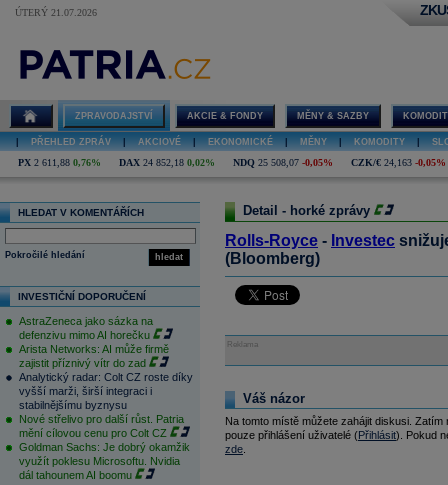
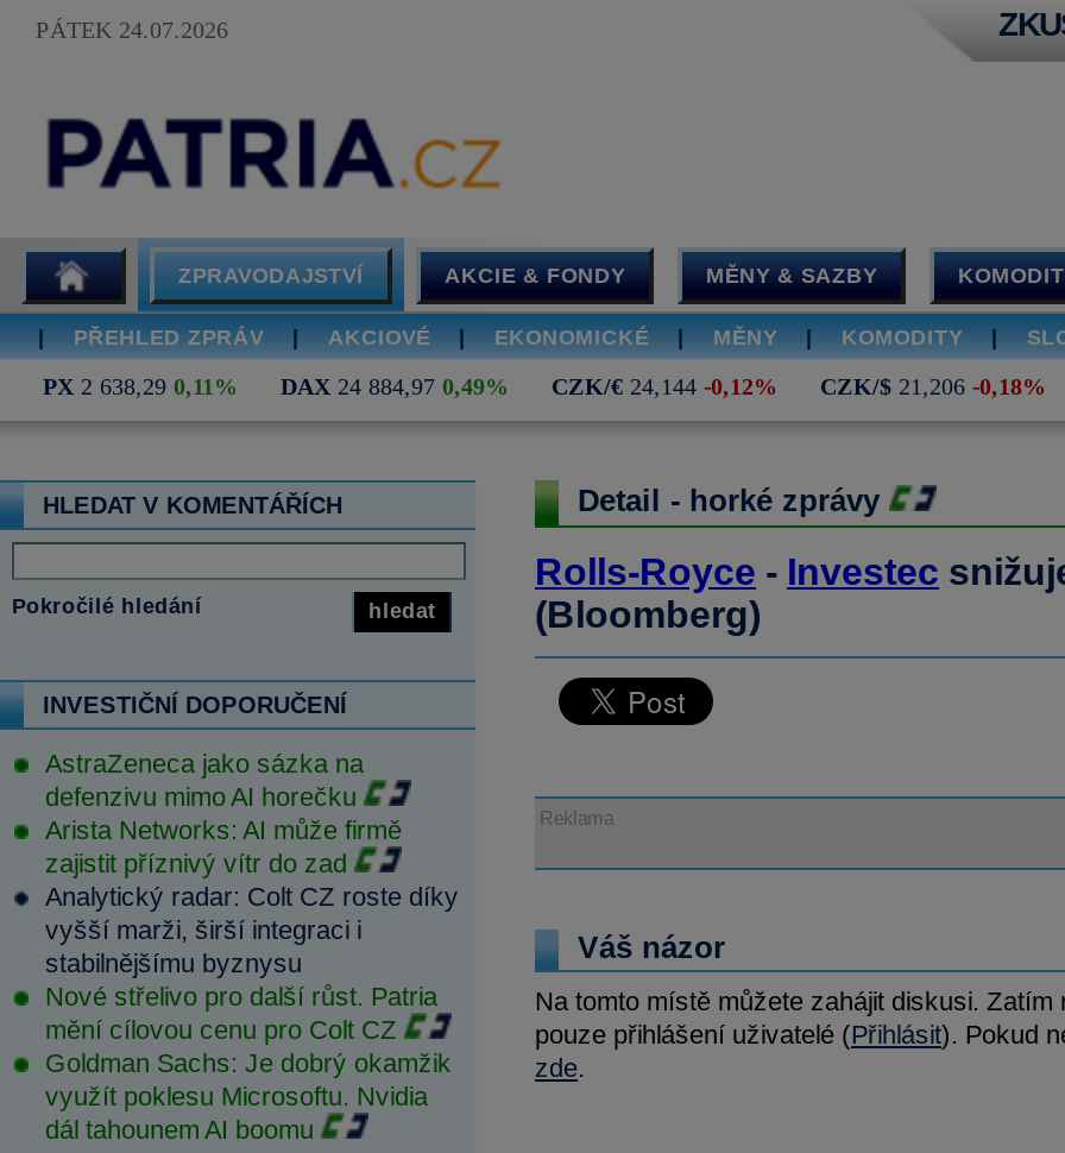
[15,7,97,18] ÚTERÝ 21.07.2026 -> [36,17,228,43] PÁTEK 24.07.2026
[18,157,446,168] PX 2 611,88 0,76% | DAX 24 852,18 0,02% | NDQ 25 508,07 -0,05% | CZK/€ 24,163 -0,05% -> [43,373,1046,399] PX 2 638,29 0,11% | DAX 24 884,97 0,49% | CZK/€ 24,144 -0,12% | CZK/$ 21,206 -0,18%

